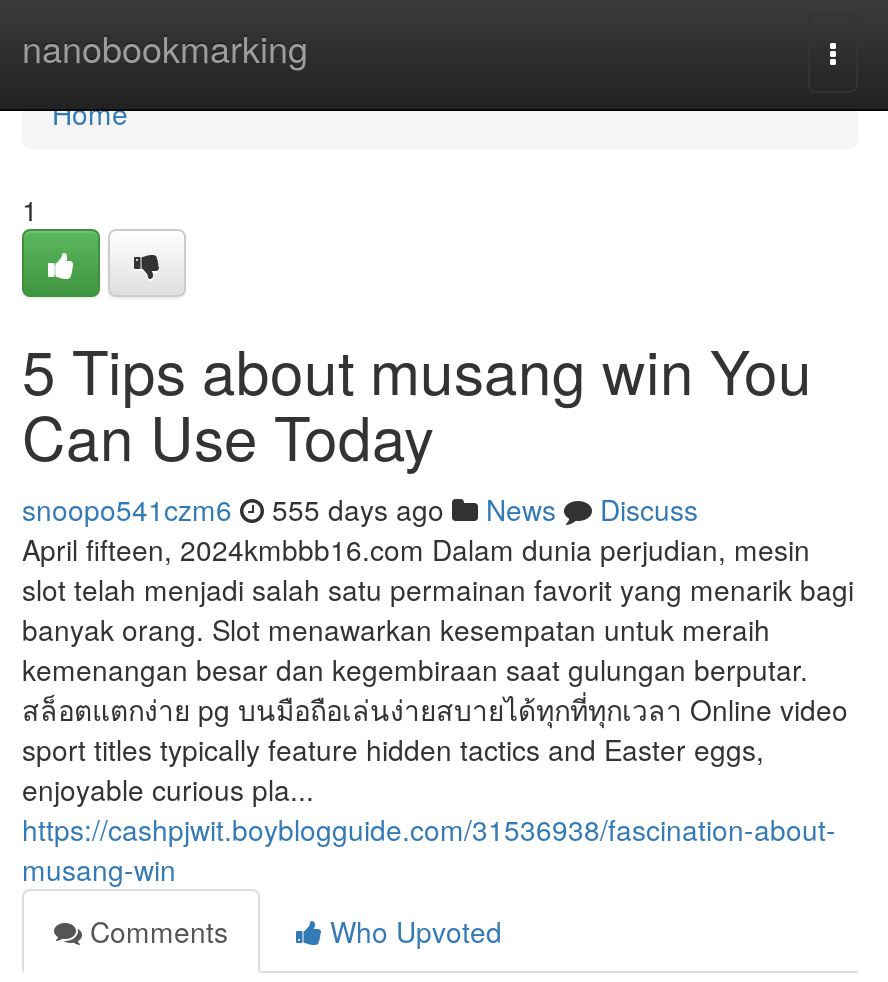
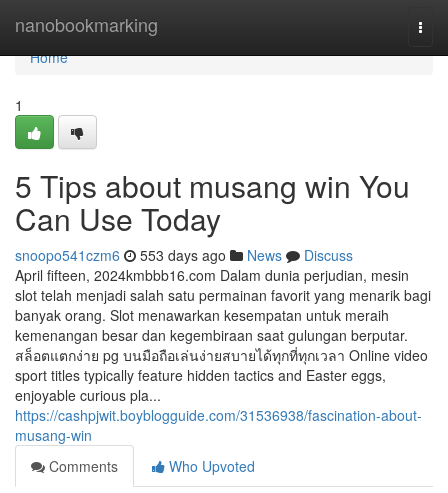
[22,489,698,529] snoopo541czm6 555 days ago News Discuss -> [15,245,353,265] snoopo541czm6 553 days ago News Discuss

